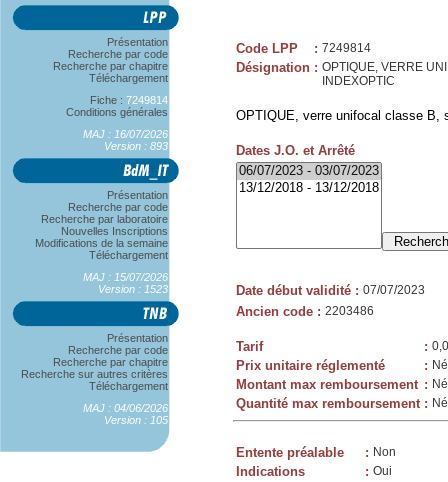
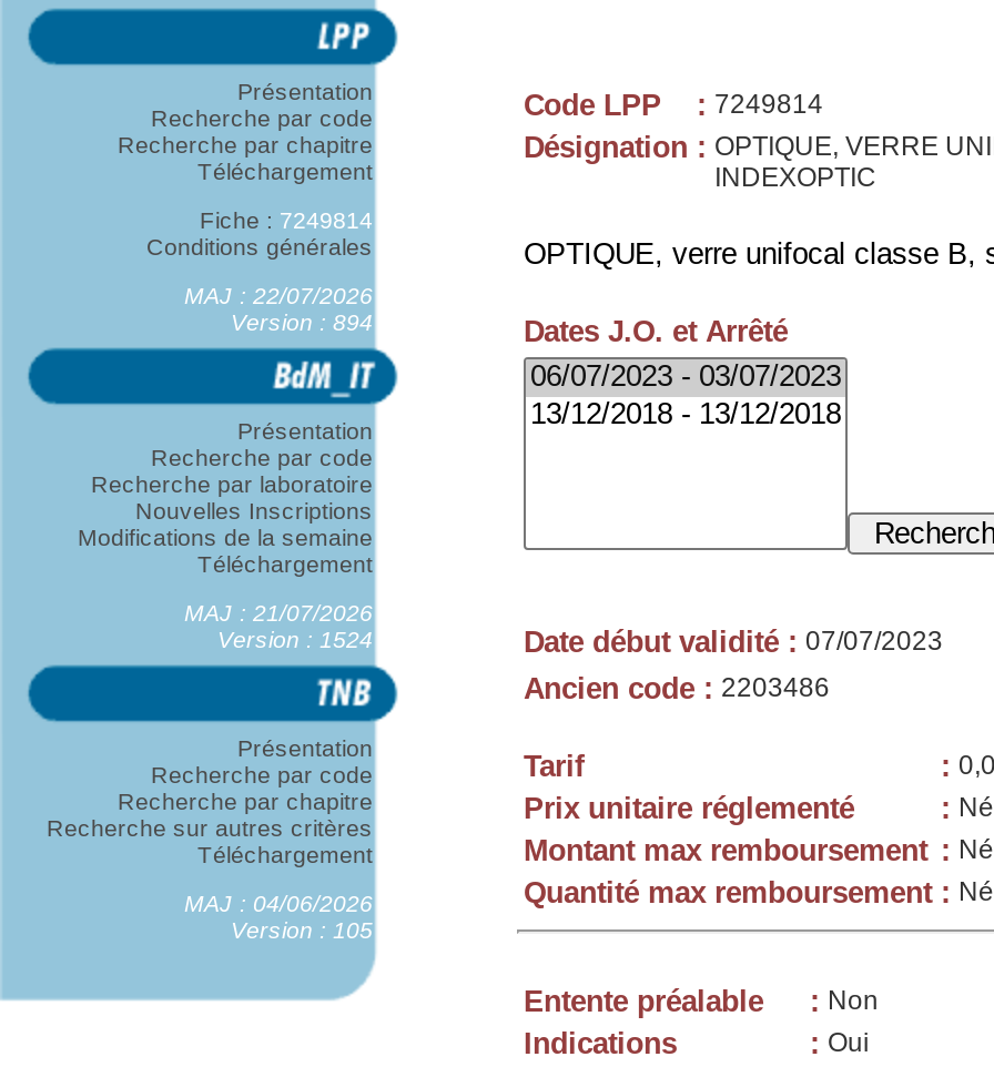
[83,128,168,140] MAJ : 16/07/2026 -> [184,282,373,308] MAJ : 22/07/2026
[104,140,168,152] Version : 893 -> [231,308,373,335] Version : 894
[83,271,168,283] MAJ : 15/07/2026 -> [184,599,373,626] MAJ : 21/07/2026
[98,283,168,295] Version : 1523 -> [217,626,373,652] Version : 1524

